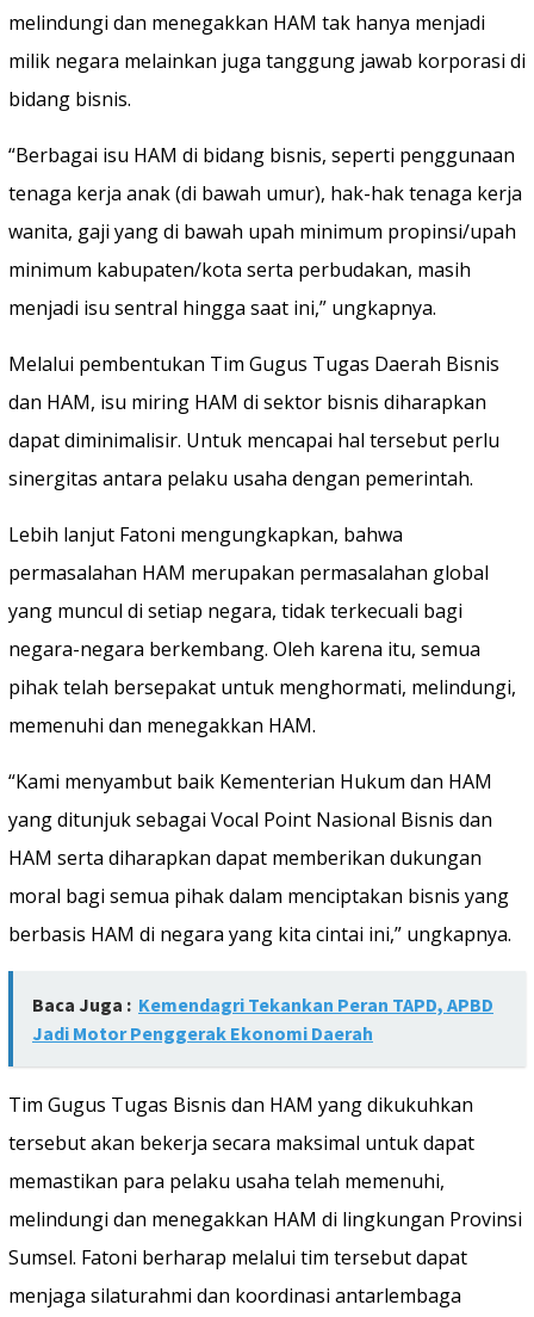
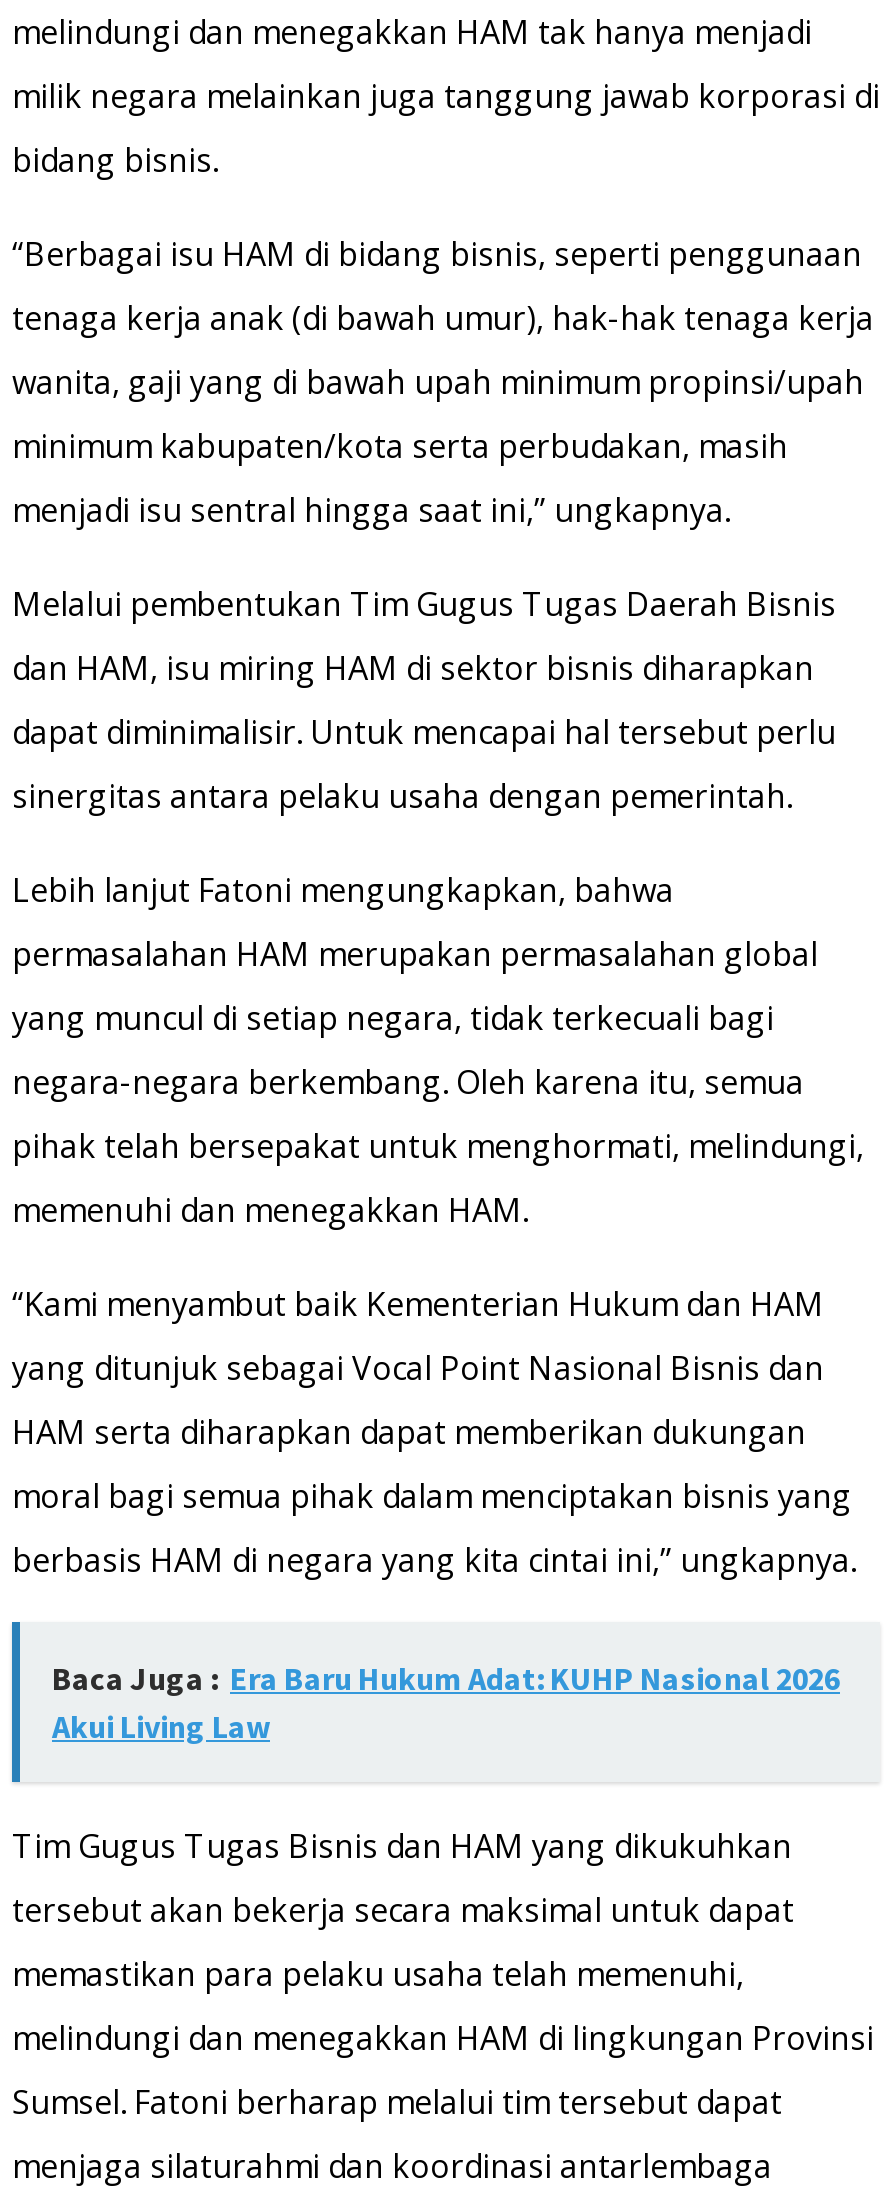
[32,992,493,1045] Baca Juga : Kemendagri Tekankan Peran TAPD, APBD | Jadi Motor Penggerak Ekonomi Daerah -> [52,1658,840,1746] Baca Juga : Era Baru Hukum Adat: KUHP Nasional 2026 | Akui Living Law

